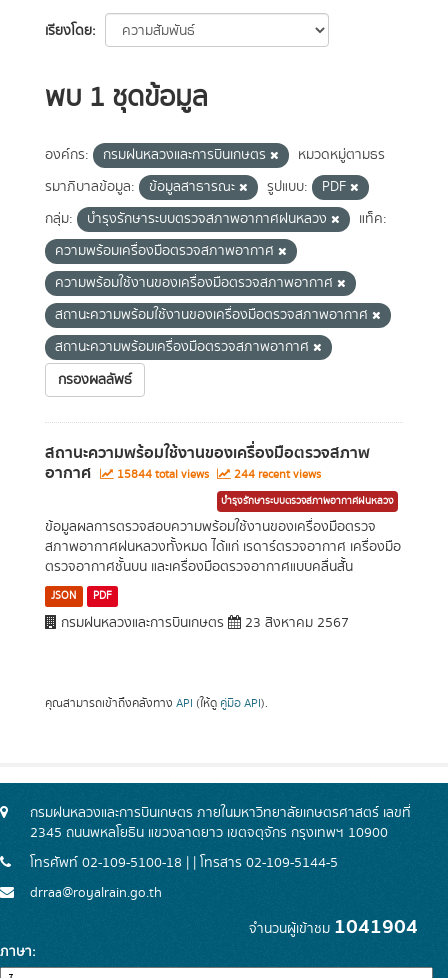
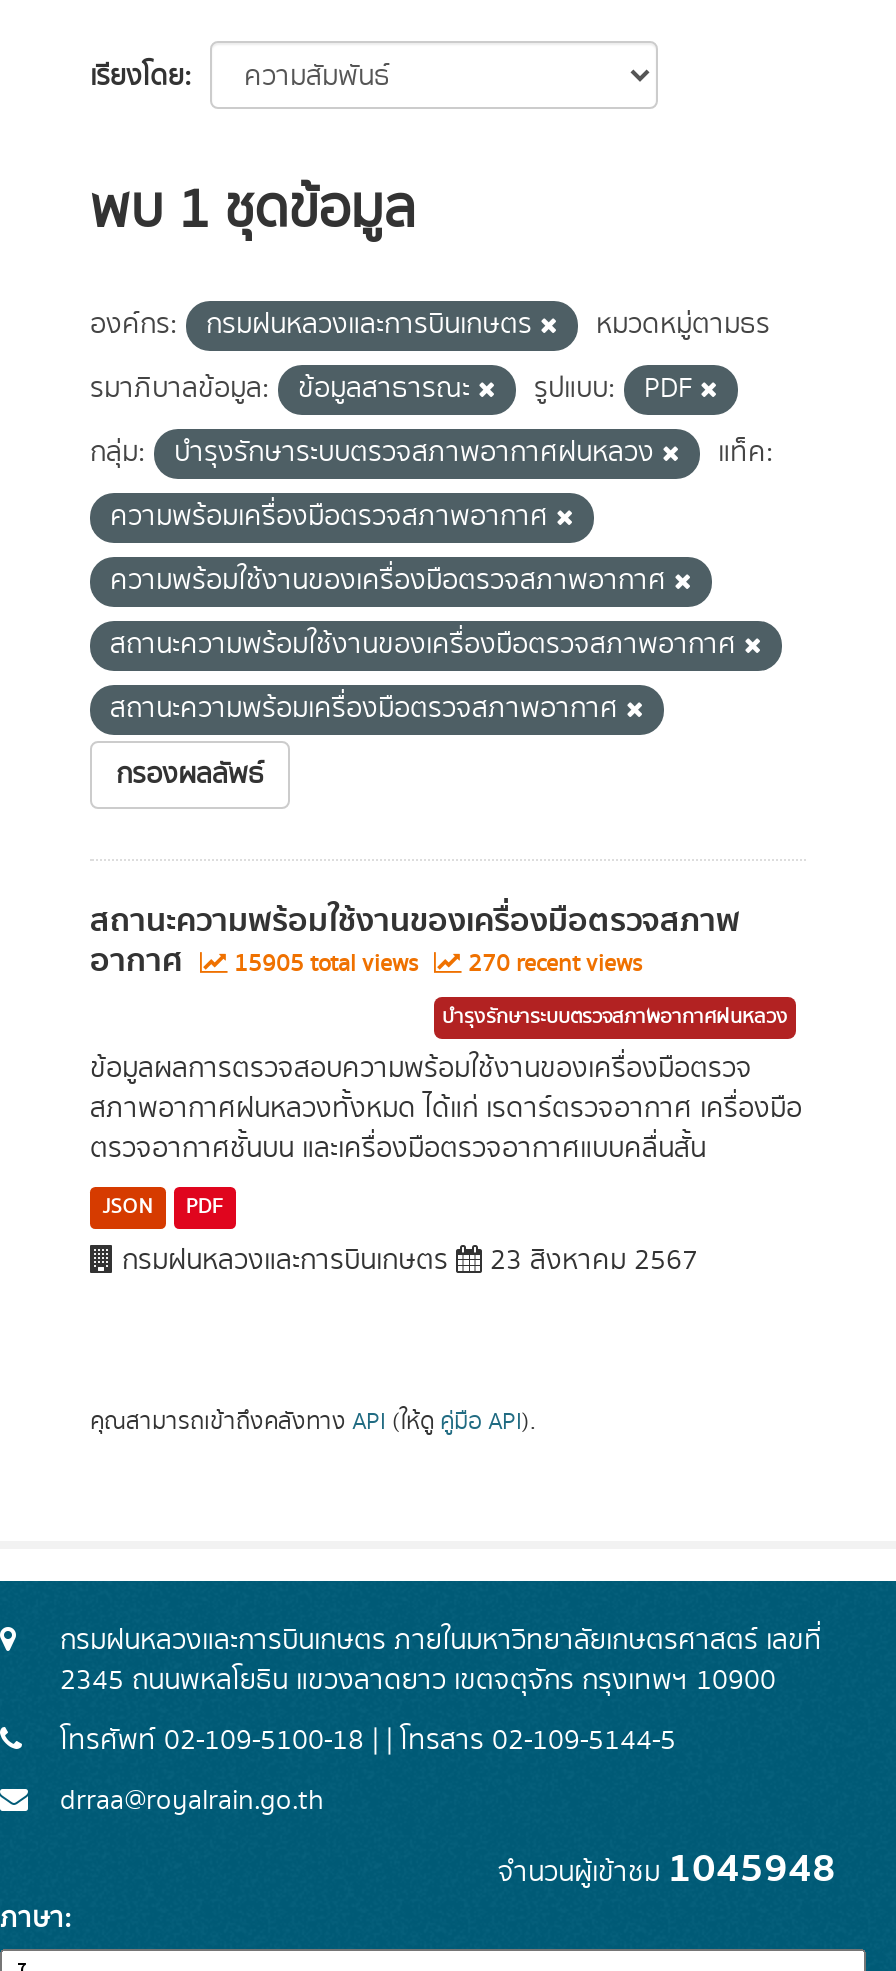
[114,466,212,483] 15844 total views -> [228,947,424,981] 15905 total views
[231,466,321,483] 244 recent views -> [462,947,642,981] 270 recent views
[249,911,418,943] จำนวนผู้เข้าชม1041904 -> [498,1837,836,1901] จำนวนผู้เข้าชม1045948

